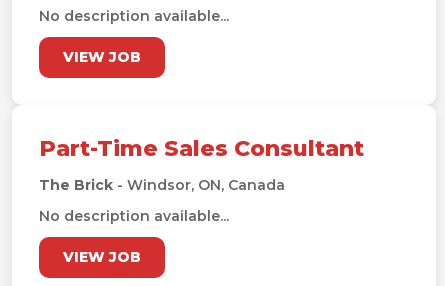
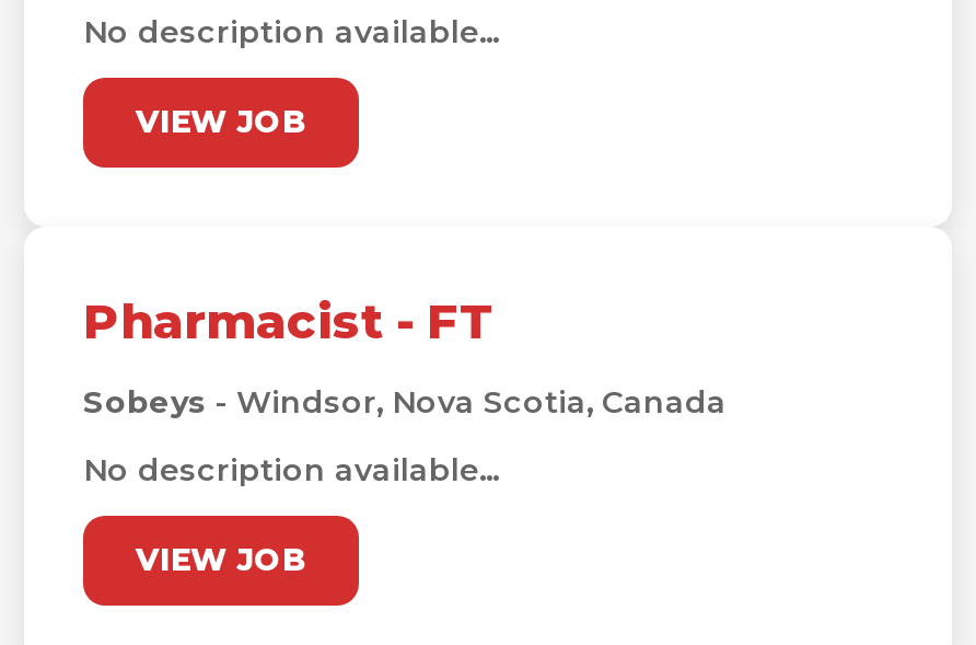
[39,135,364,162] Part-Time Sales Consultant -> [83,292,495,352] Pharmacist - FT
[39,176,285,194] The Brick - Windsor, ON, Canada -> [83,382,727,422] Sobeys - Windsor, Nova Scotia, Canada

